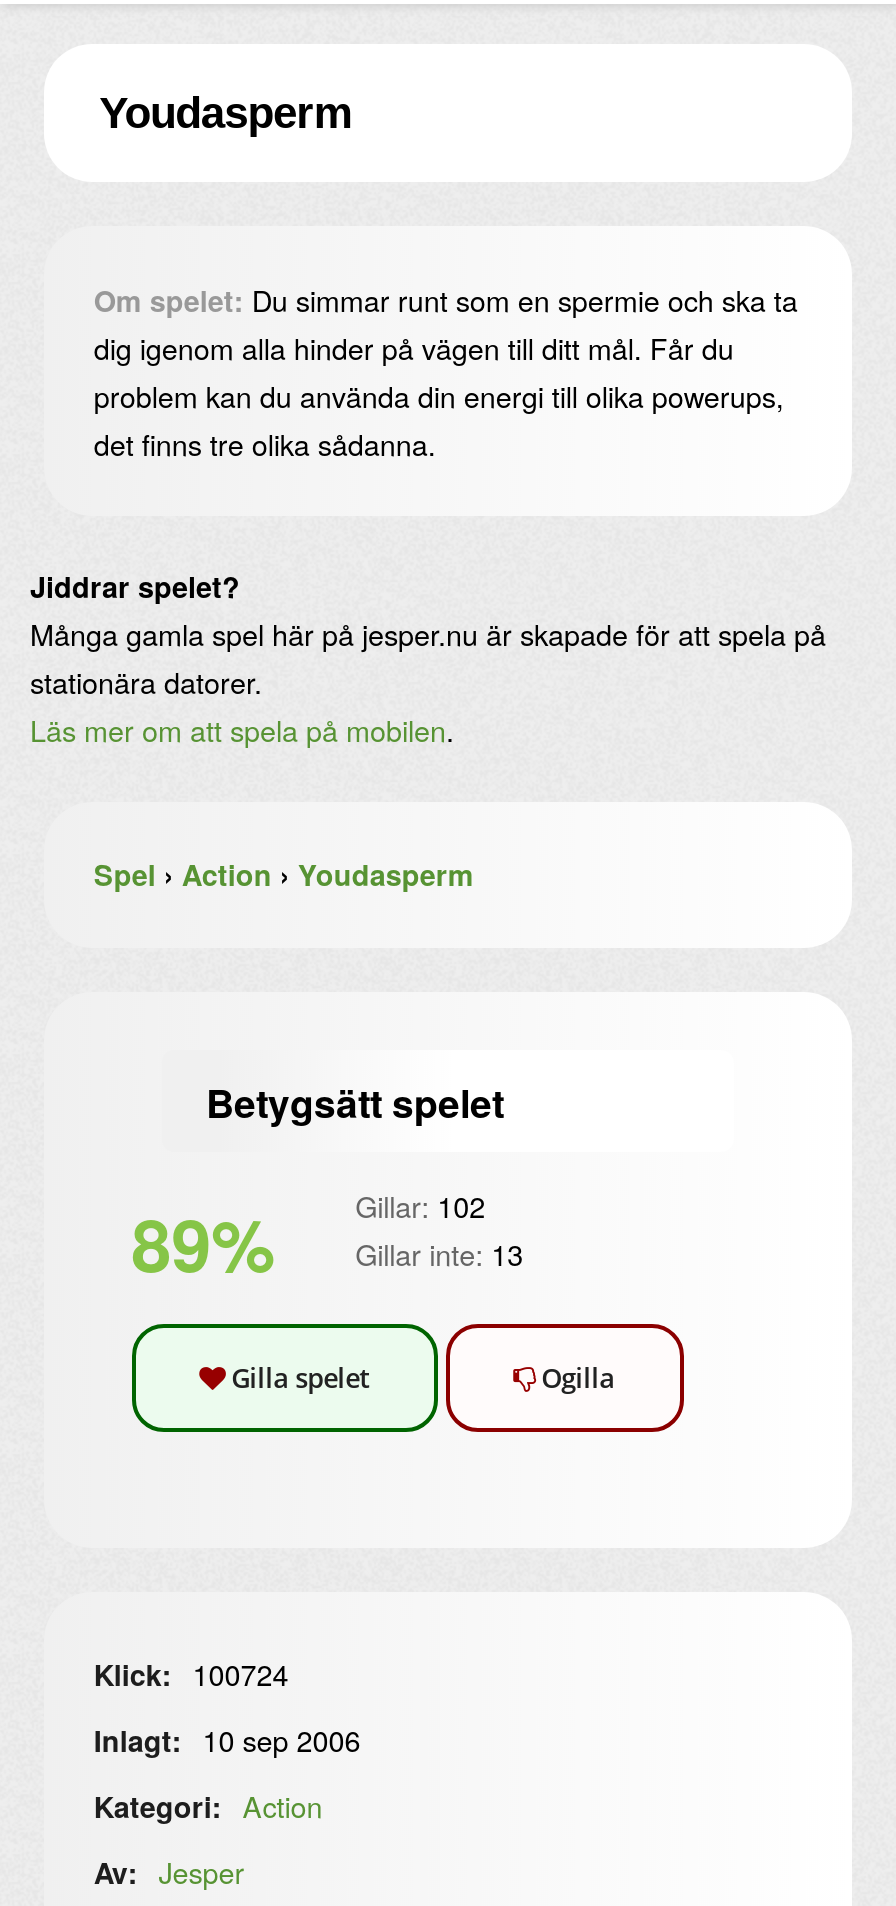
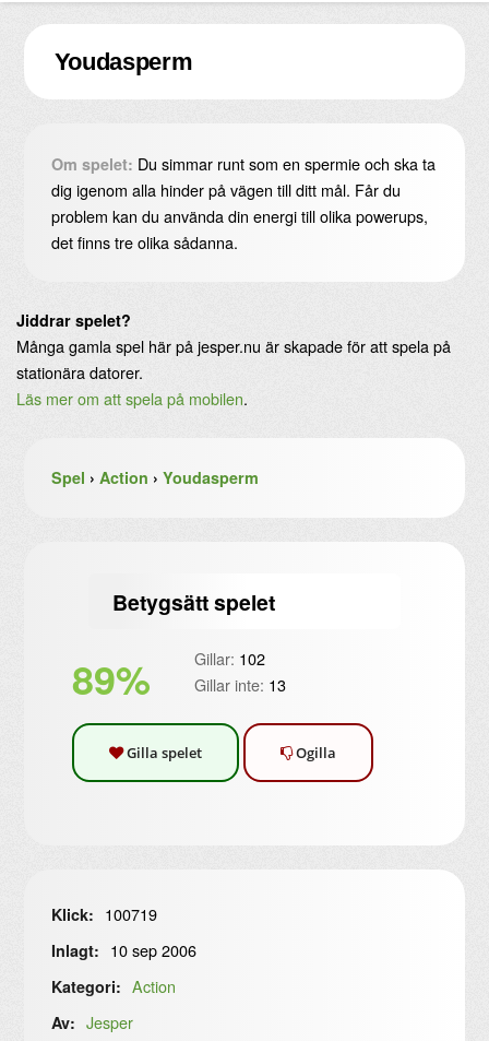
[94,1652,288,1694] Klick: 100724 -> [51,902,157,925] Klick: 100719

